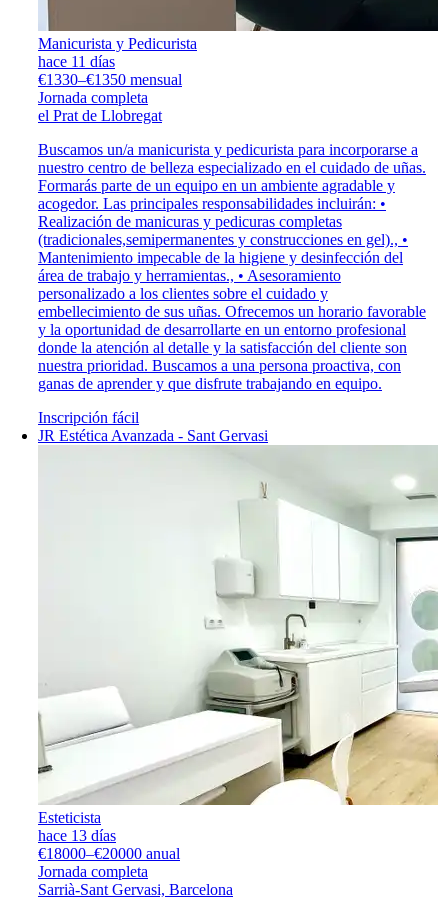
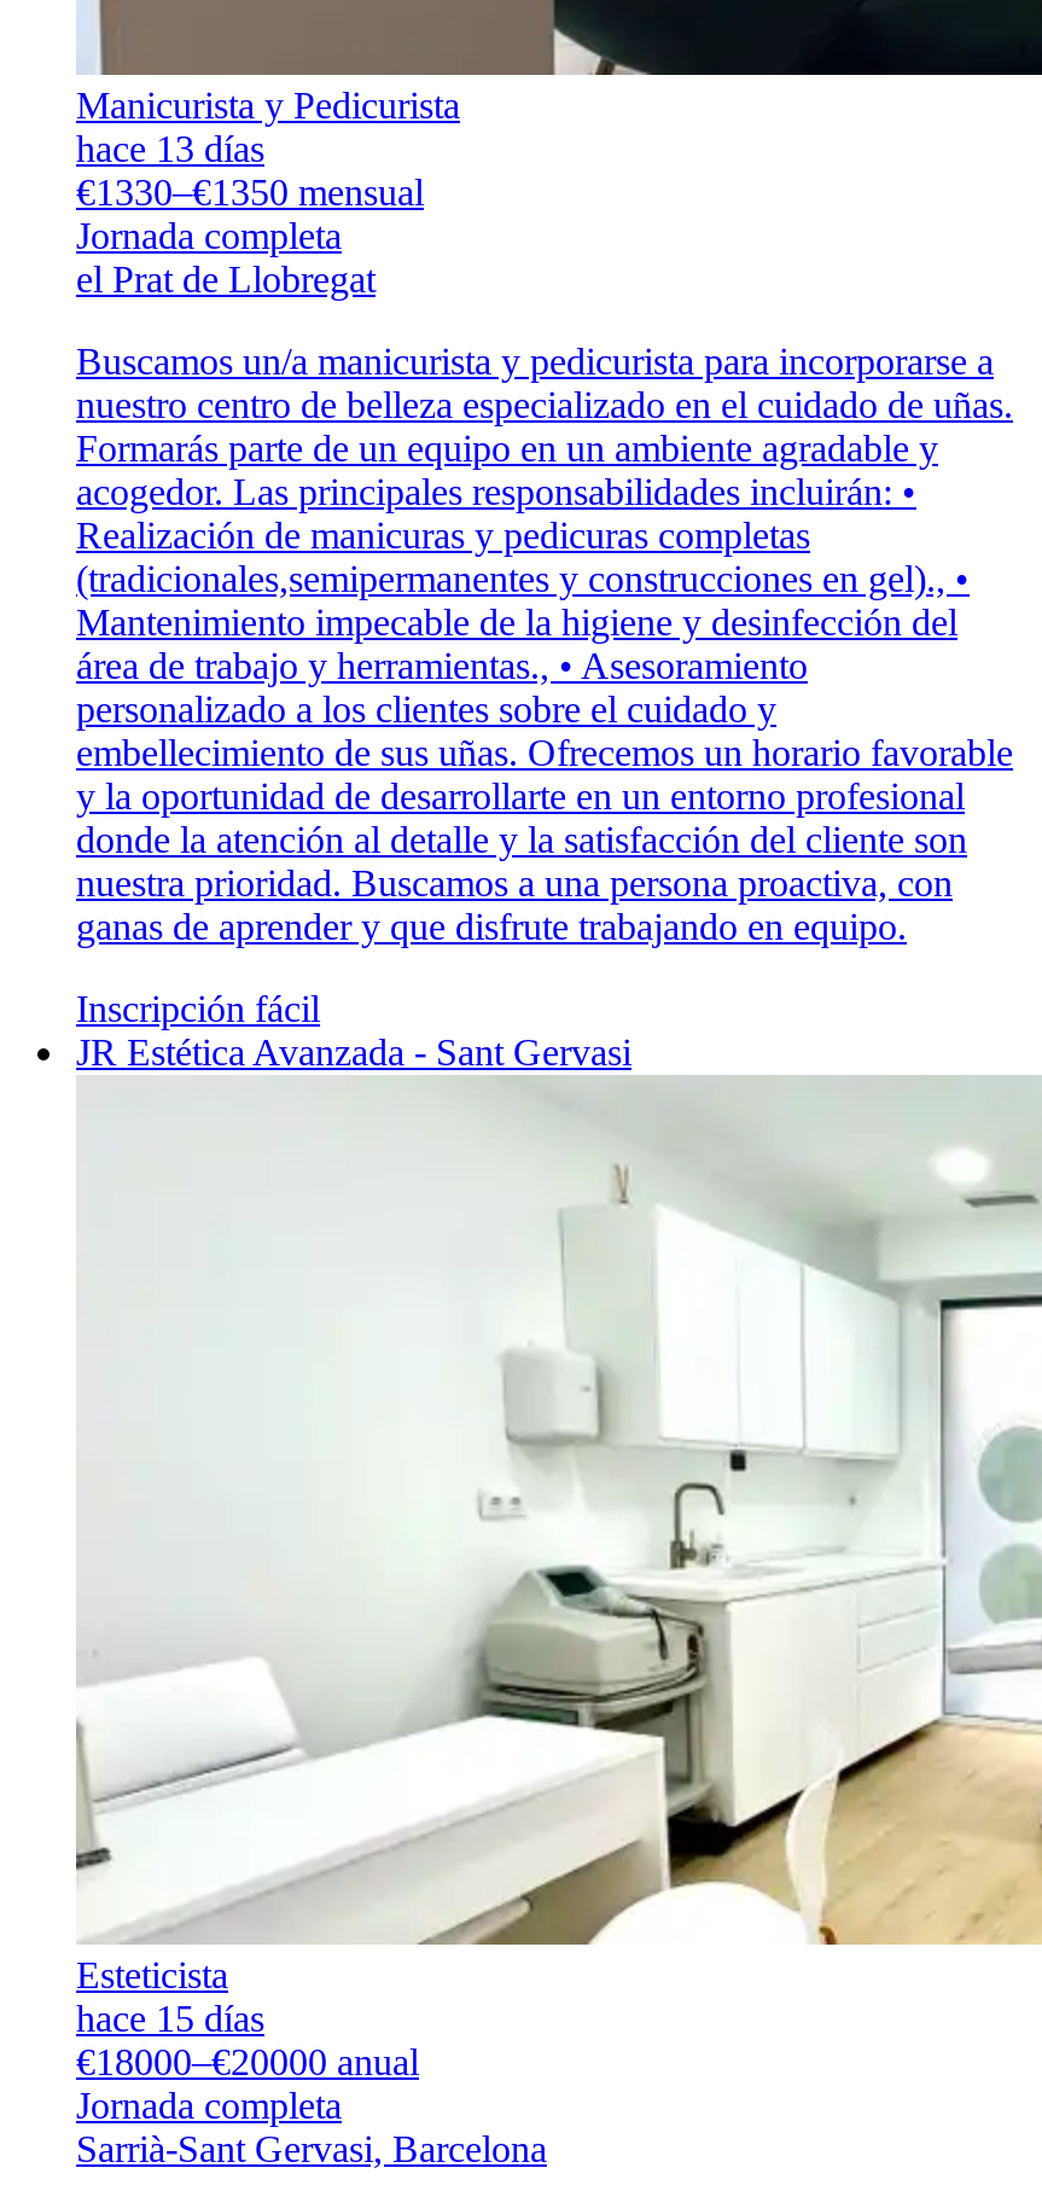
[38,53,115,70] hace 11 días -> [76,128,264,169] hace 13 días
[38,827,116,844] hace 13 días -> [76,1997,264,2038] hace 15 días

